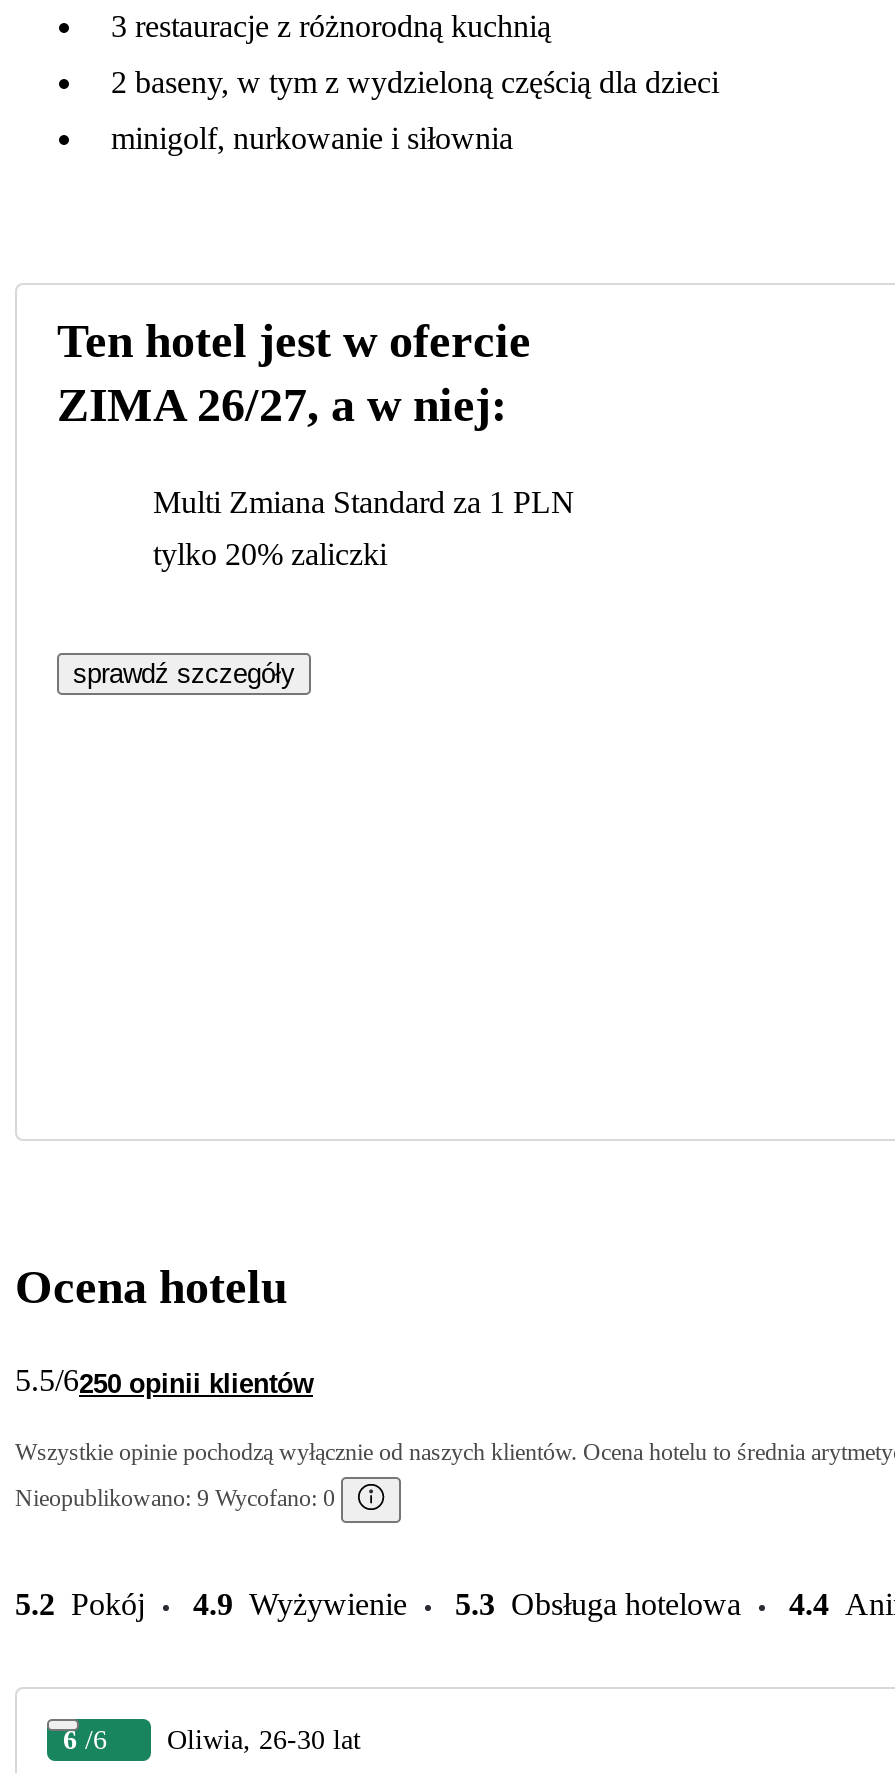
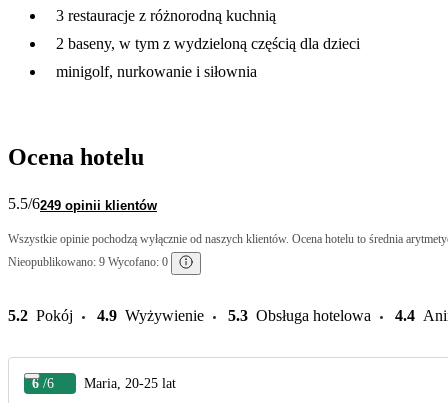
[57,316,575,572] Ten hotel jest w ofercie | ZIMA 26/27, a w niej: | Multi Zmiana Standard za 1 PLN | tylko 20% zaliczki -> none
[73,660,295,690] sprawdź szczegóły -> none
[15,1364,313,1400] 5.5/6250 opinii klientów -> [8,195,157,213] 5.5/6249 opinii klientów
[63,1726,361,1756] 6 /6 Oliwia, 26-30 lat -> [32,376,176,391] 6 /6 Maria, 20-25 lat

